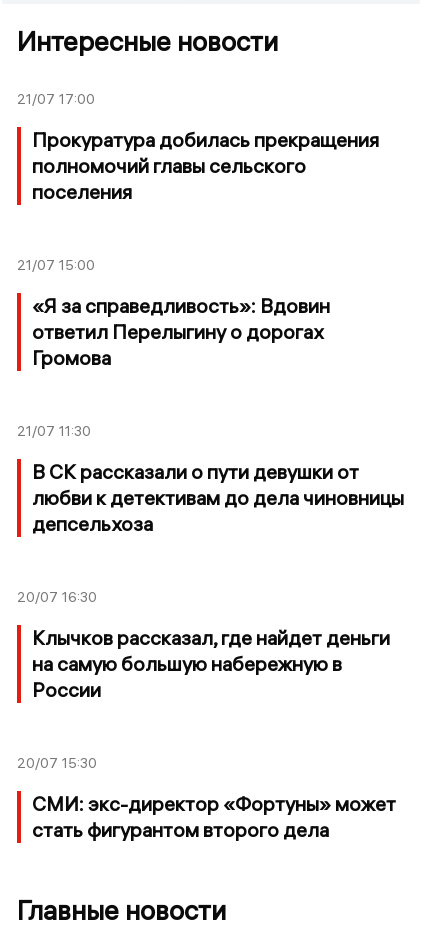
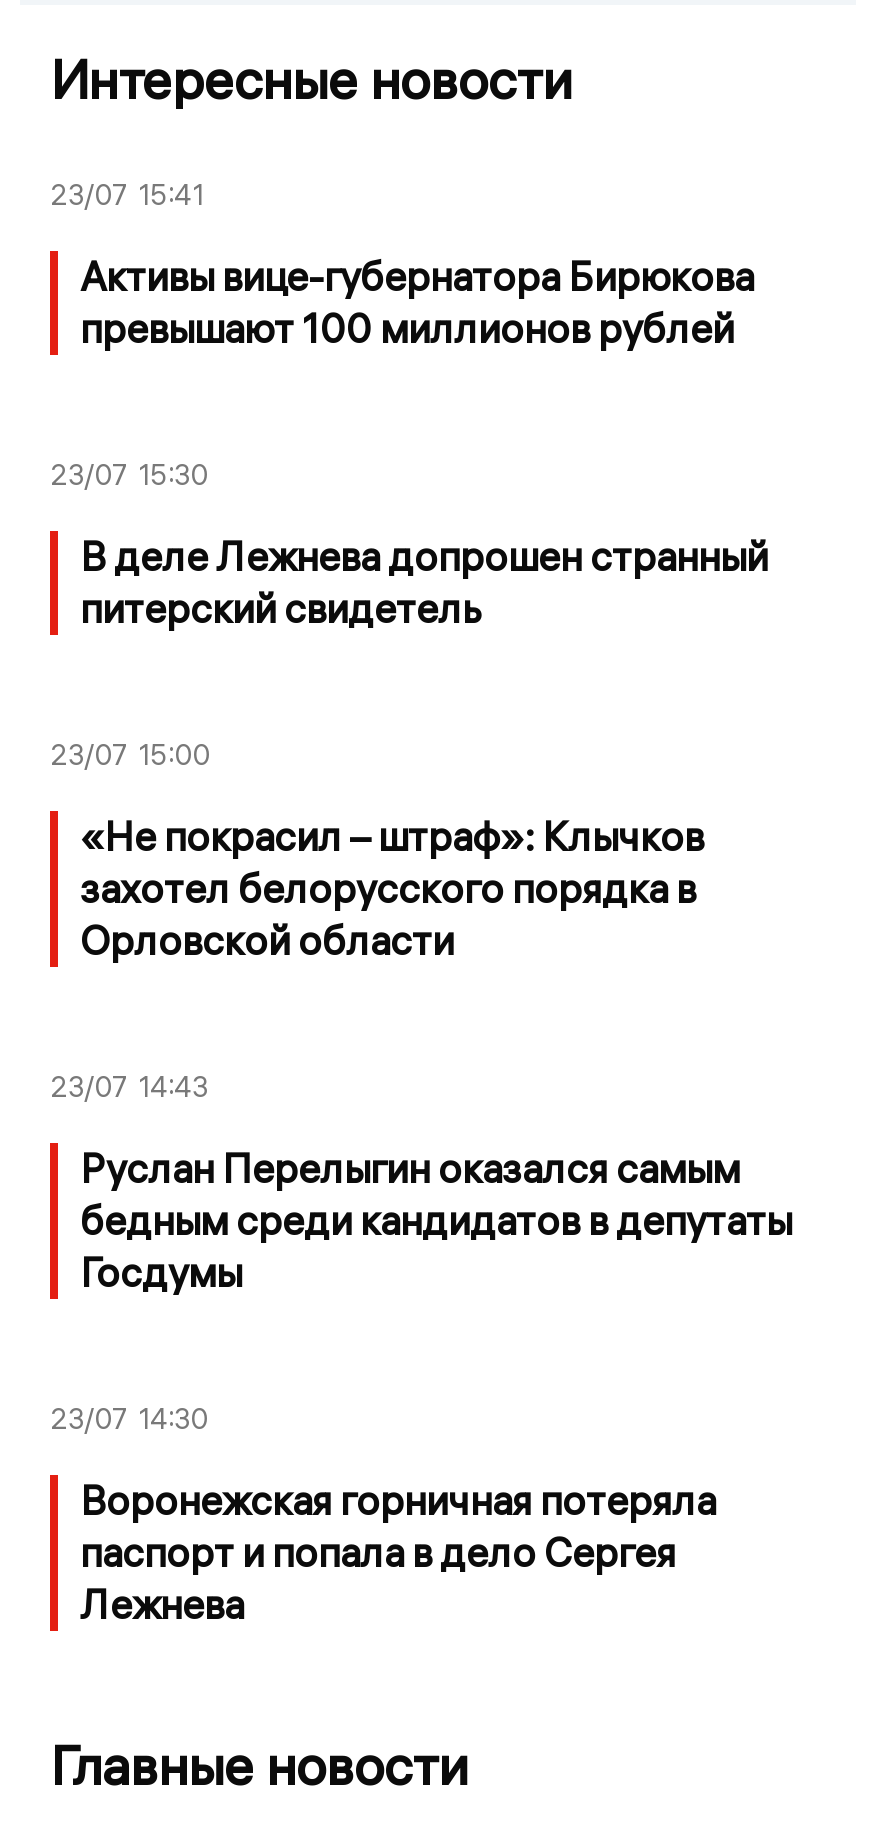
[17,90,95,108] 21/07 17:00 -> [50,177,204,213] 23/07 15:41
[32,127,379,204] Прокуратура добилась прекращения | полномочий главы сельского | поселения -> [80,251,754,353] Активы вице-губернатора Бирюкова | превышают 100 миллионов рублей
[17,256,95,274] 21/07 15:00 -> [50,457,208,493] 23/07 15:30
[32,293,330,370] «Я за справедливость»: Вдовин | ответил Перелыгину о дорогах | Громова -> [80,531,768,633] В деле Лежнева допрошен странный | питерский свидетель
[17,422,91,440] 21/07 11:30 -> [50,737,210,773] 23/07 15:00
[32,459,404,536] В СК рассказали о пути девушки от | любви к детективам до дела чиновницы | депсельхоза -> [80,811,704,965] «Не покрасил – штраф»: Клычков | захотел белорусского порядка в | Орловской области
[17,588,97,606] 20/07 16:30 -> [50,1069,208,1105] 23/07 14:43
[32,625,390,702] Клычков рассказал, где найдет деньги | на самую большую набережную в | России -> [80,1143,792,1297] Руслан Перелыгин оказался самым | бедным среди кандидатов в депутаты | Госдумы
[17,754,97,772] 20/07 15:30 -> [50,1401,208,1437] 23/07 14:30
[32,791,396,842] СМИ: экс-директор «Фортуны» может | стать фигурантом второго дела -> [80,1475,716,1629] Воронежская горничная потеряла | паспорт и попала в дело Сергея | Лежнева

